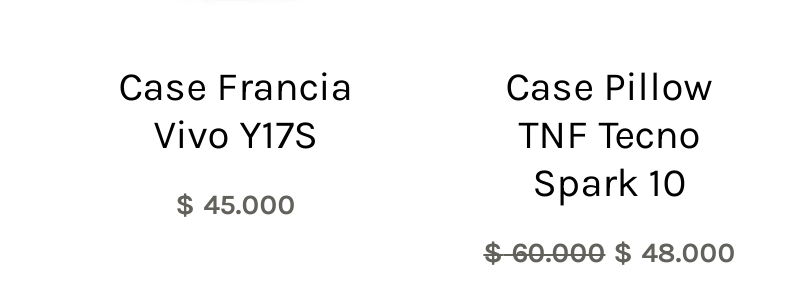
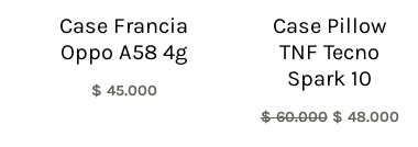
[154,112,318,158] Vivo Y17S -> [61,40,187,65] Oppo A58 4g

